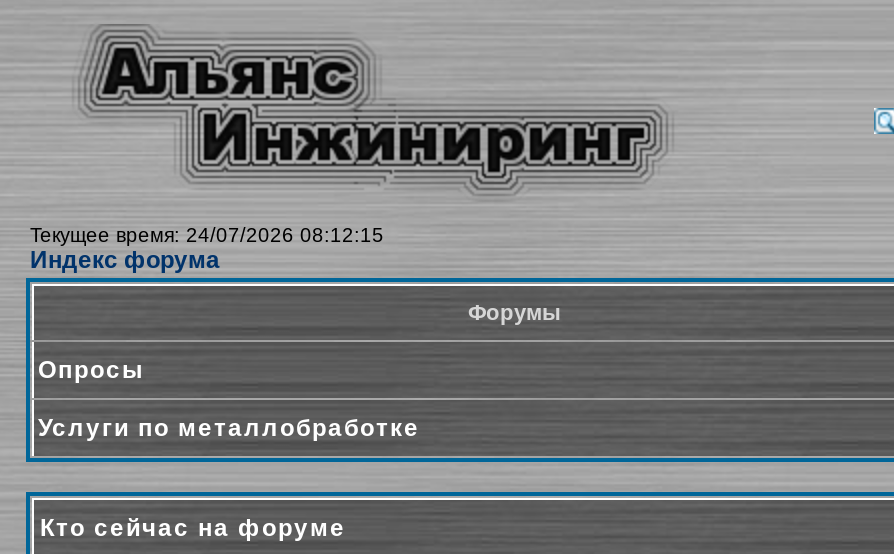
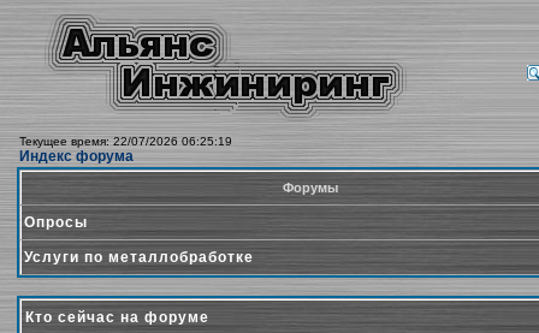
[30,224,384,246] Текущее время: 24/07/2026 08:12:15 -> [19,135,232,148] Текущее время: 22/07/2026 06:25:19

